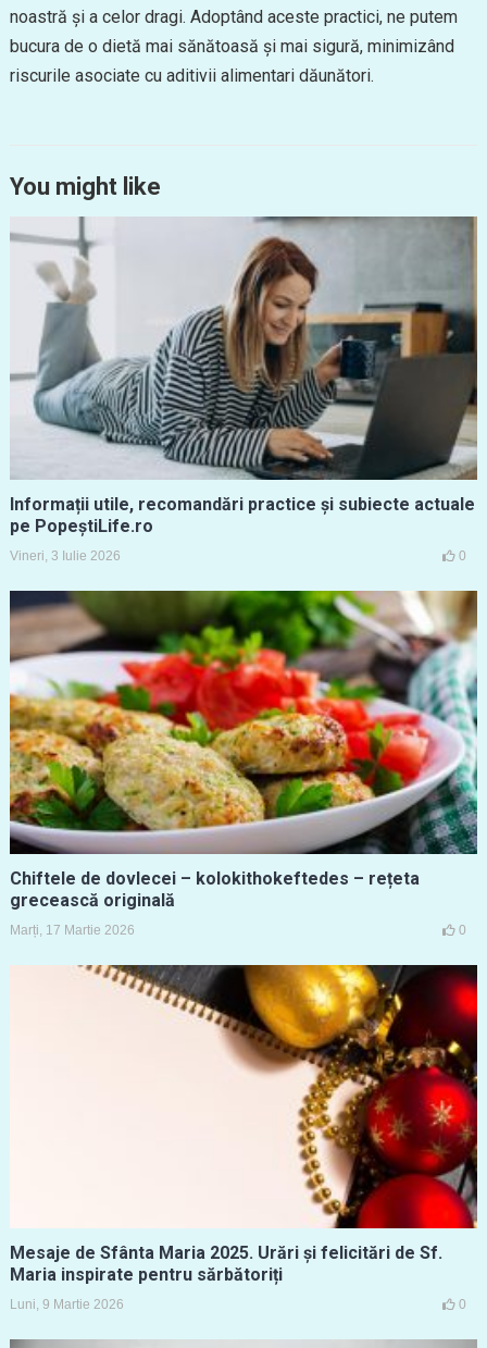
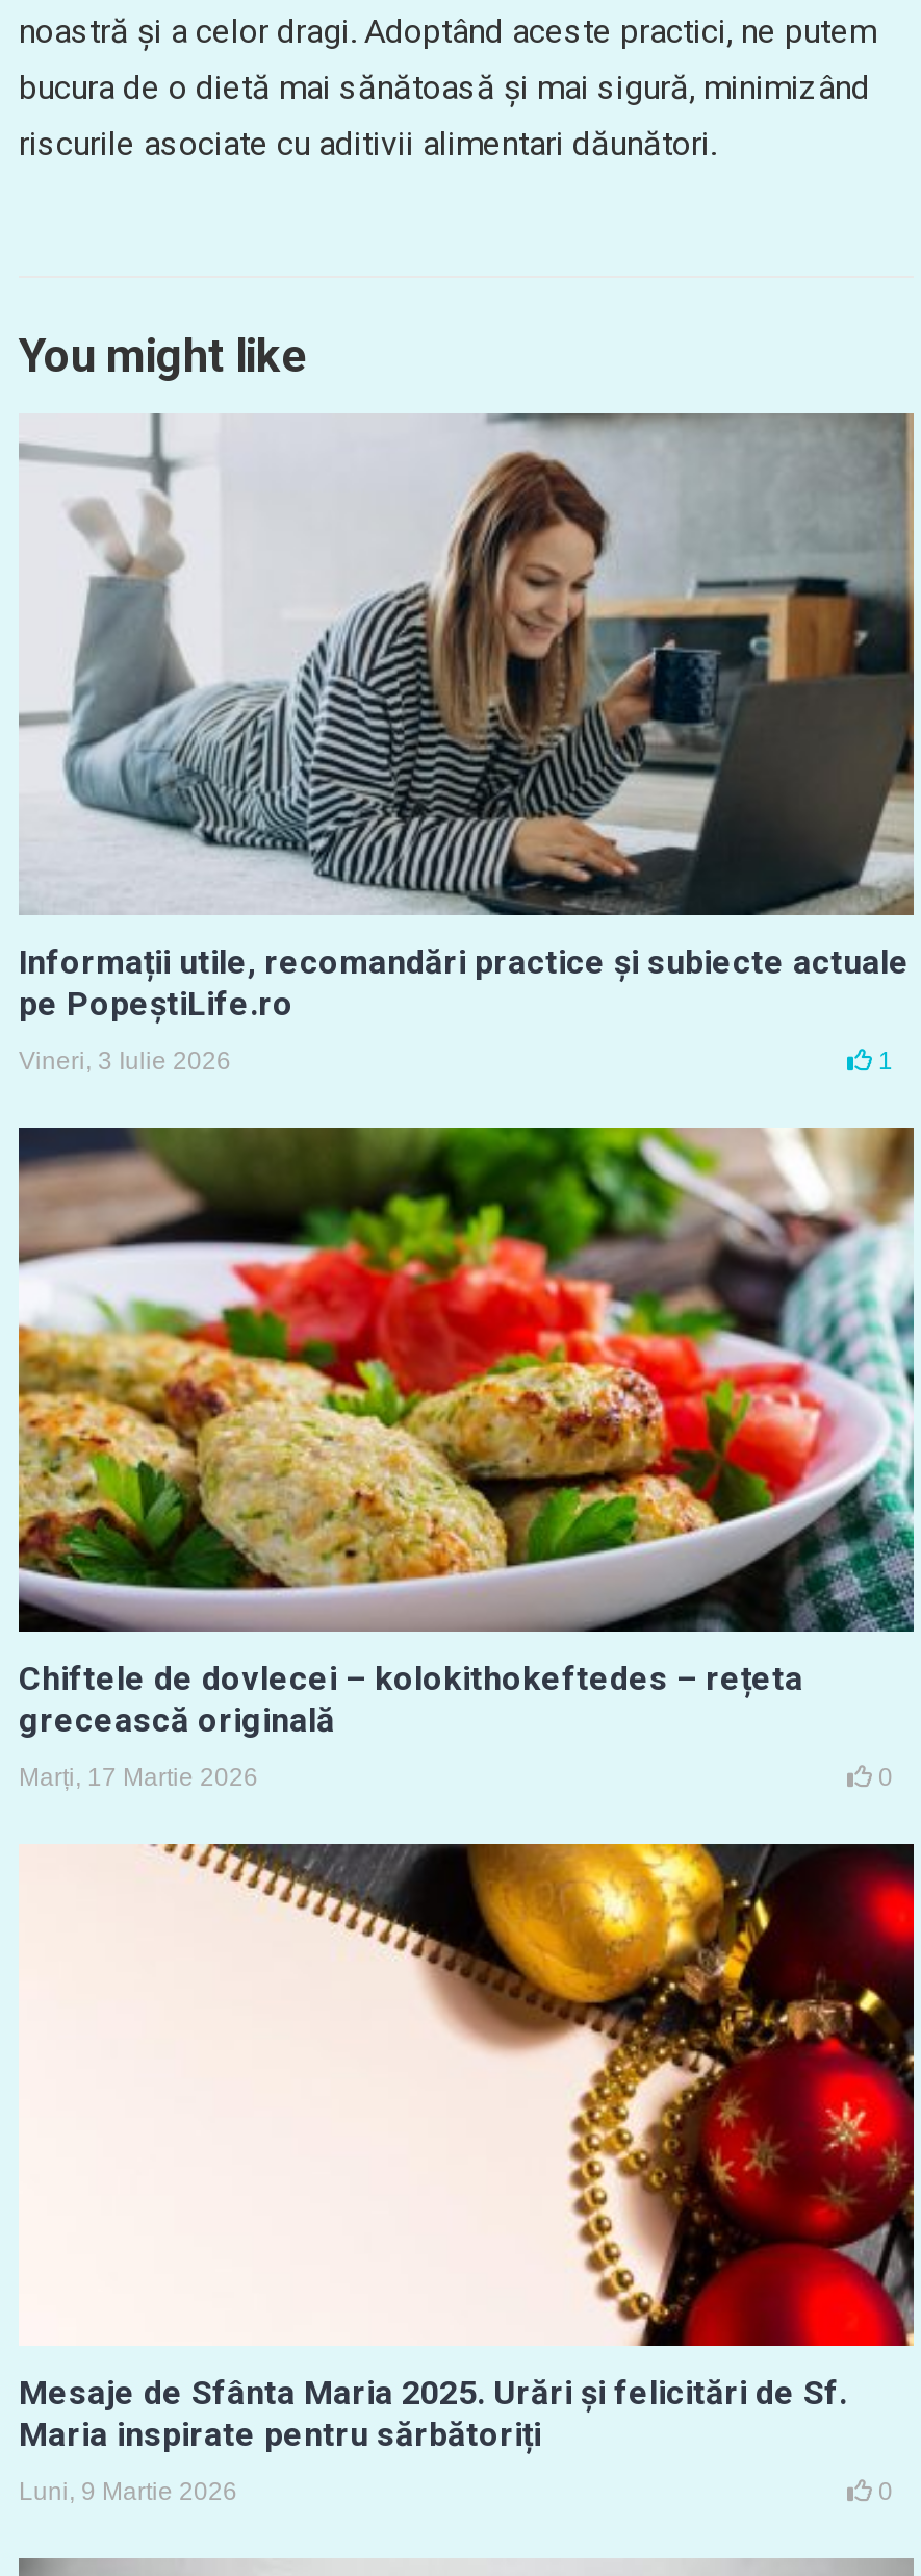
[459,548,466,563] 0 -> [878,1047,893,1076] 1

